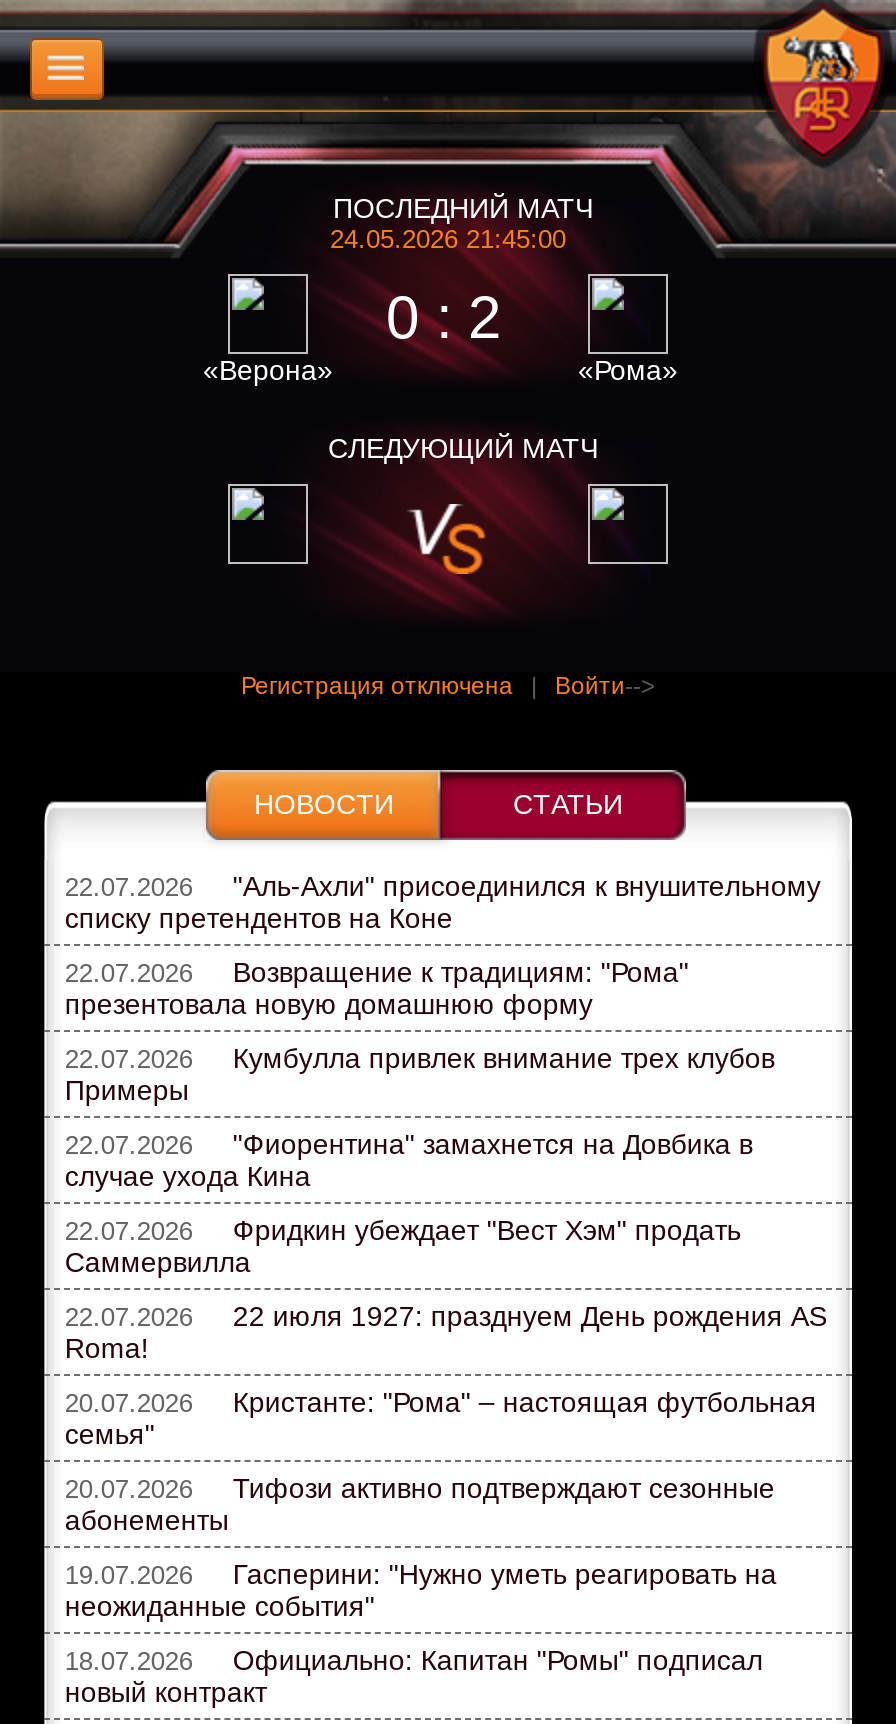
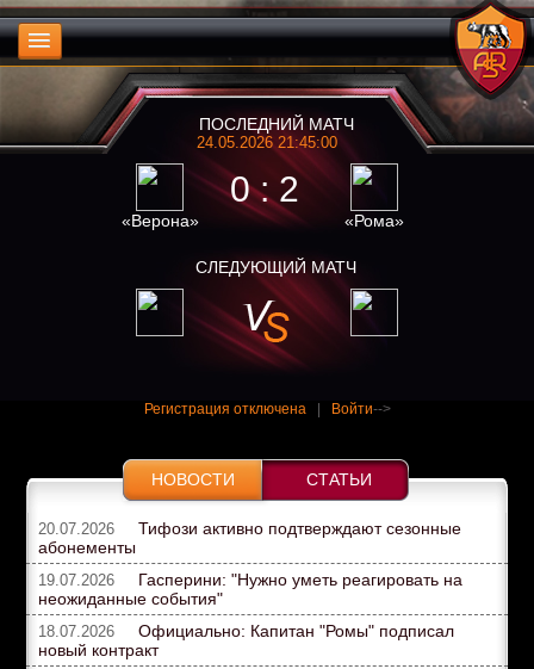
[65,870,827,1450] 22.07.2026 "Аль-Ахли" присоединился к внушительному | списку претендентов на Коне | 22.07.2026 Возвращение к традициям: "Рома" | презентовала новую домашнюю форму | 22.07.2026 Кумбулла привлек внимание трех клубов | Примеры | 22.07.2026 "Фиорентина" замахнется на Довбика в | случае ухода Кина | 22.07.2026 Фридкин убеждает "Вест Хэм" продать | Саммервилла | 22.07.2026 22 июля 1927: празднуем День рождения AS | Roma! | 20.07.2026 Кристанте: "Рома" – настоящая футбольная | семья" -> none

